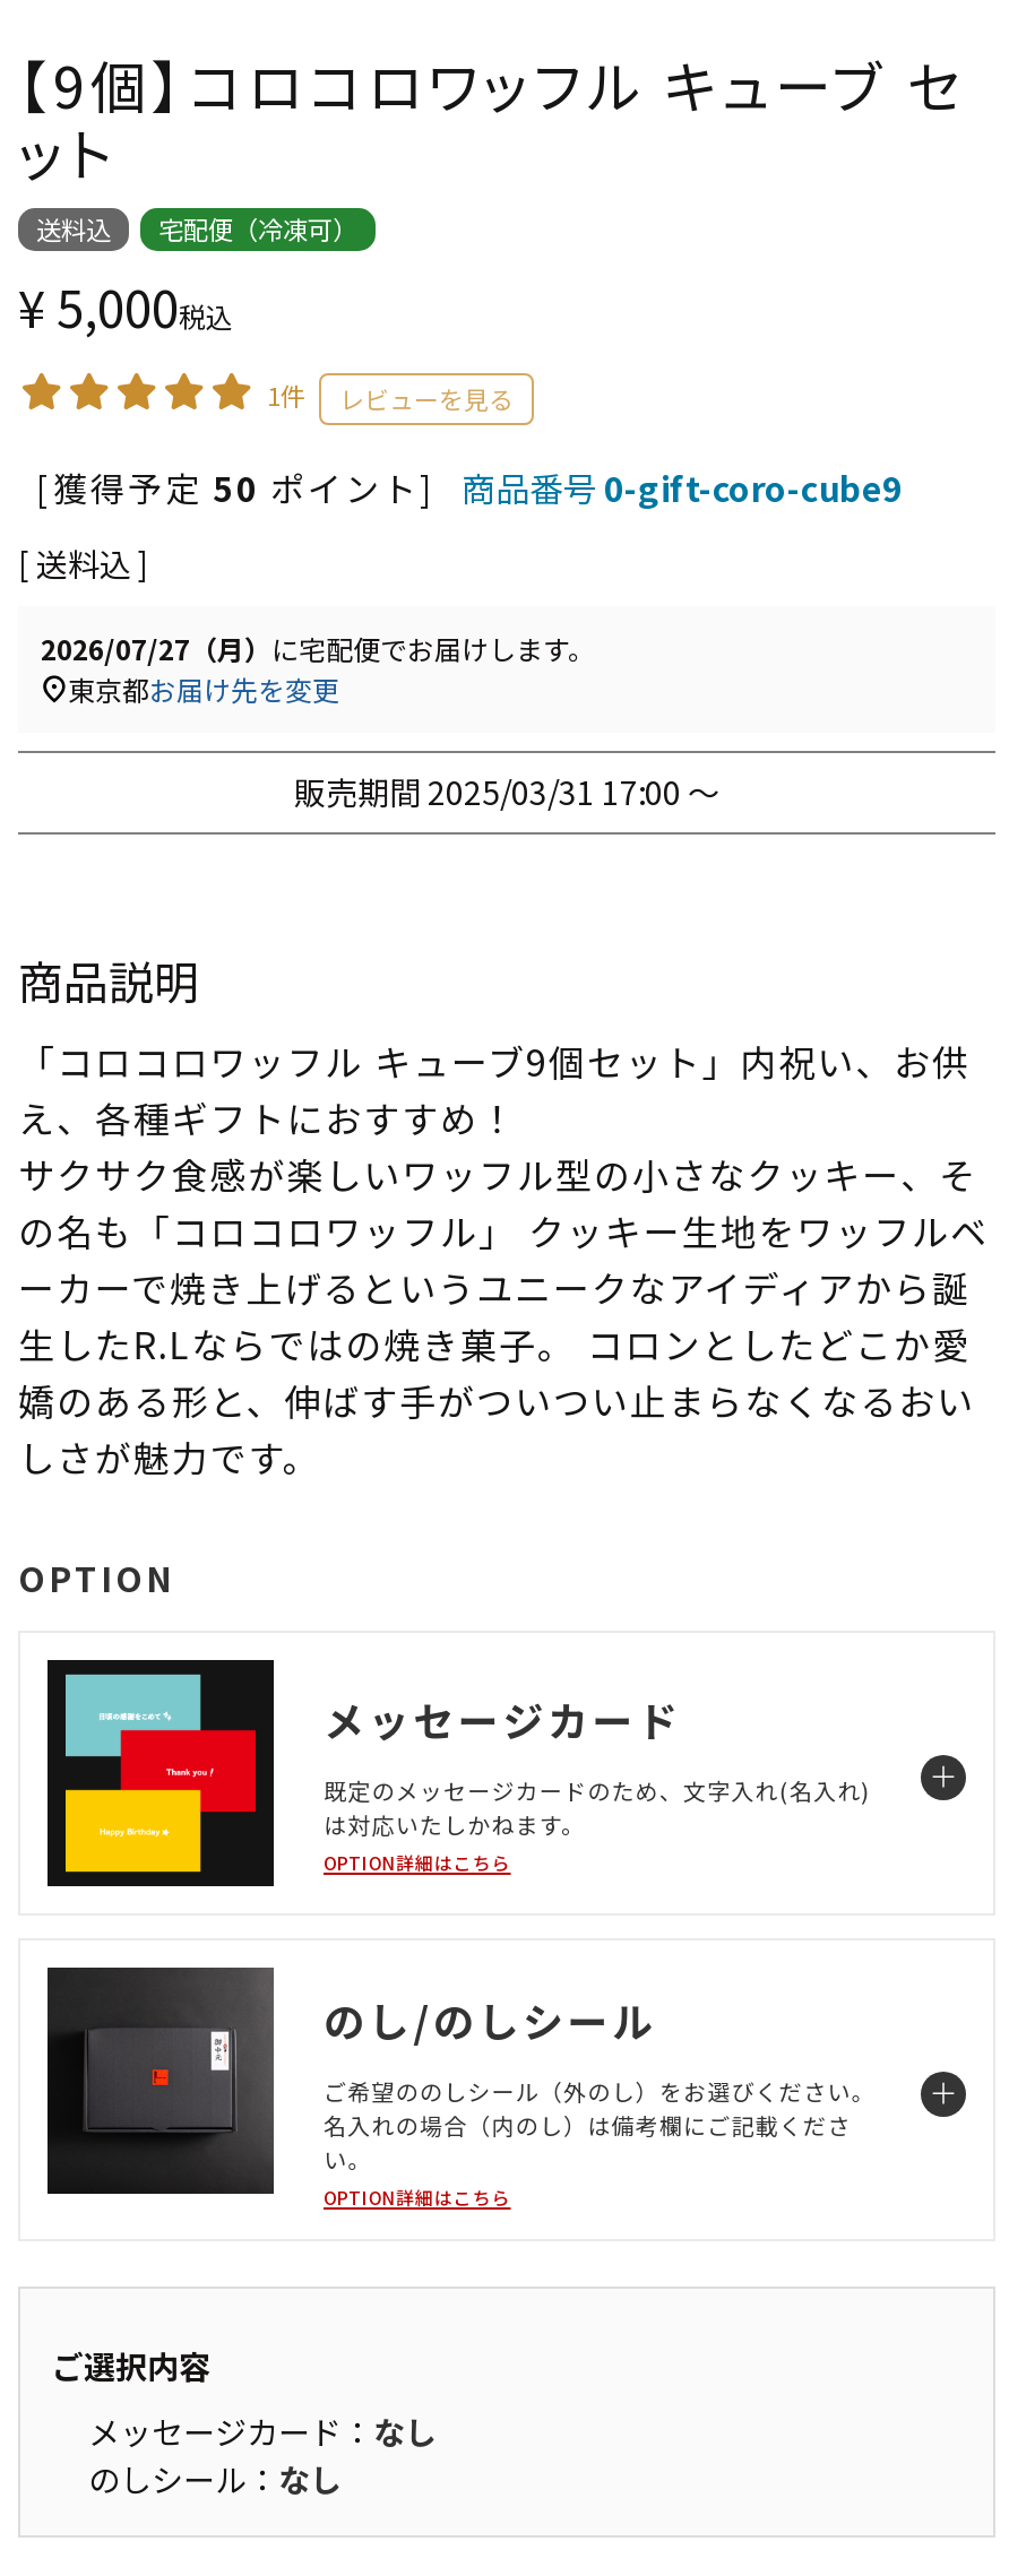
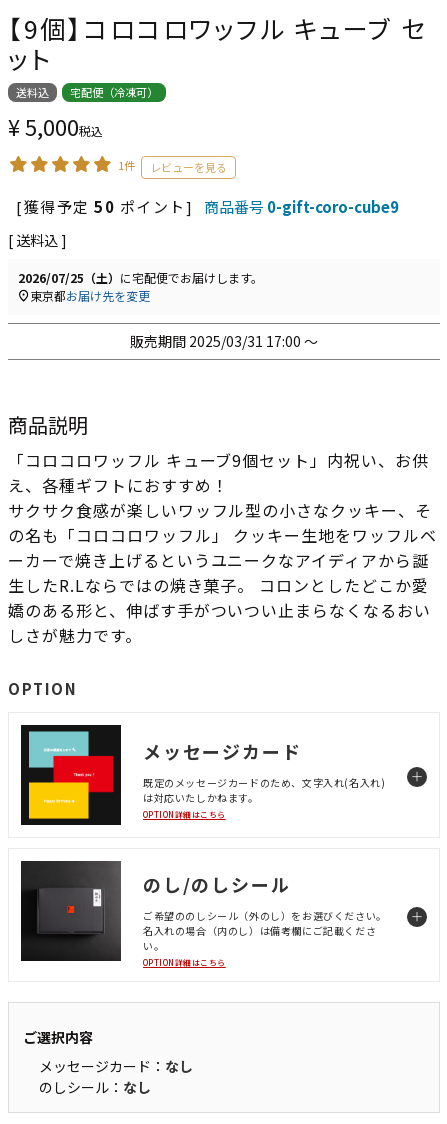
[41,629,595,667] 2026/07/27（月）に宅配便でお届けします。 -> [18,269,263,286] 2026/07/25（土）に宅配便でお届けします。

